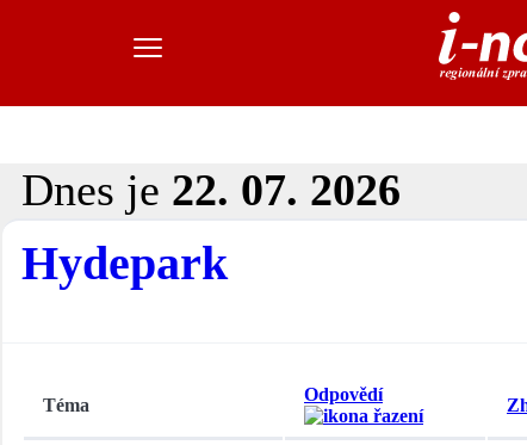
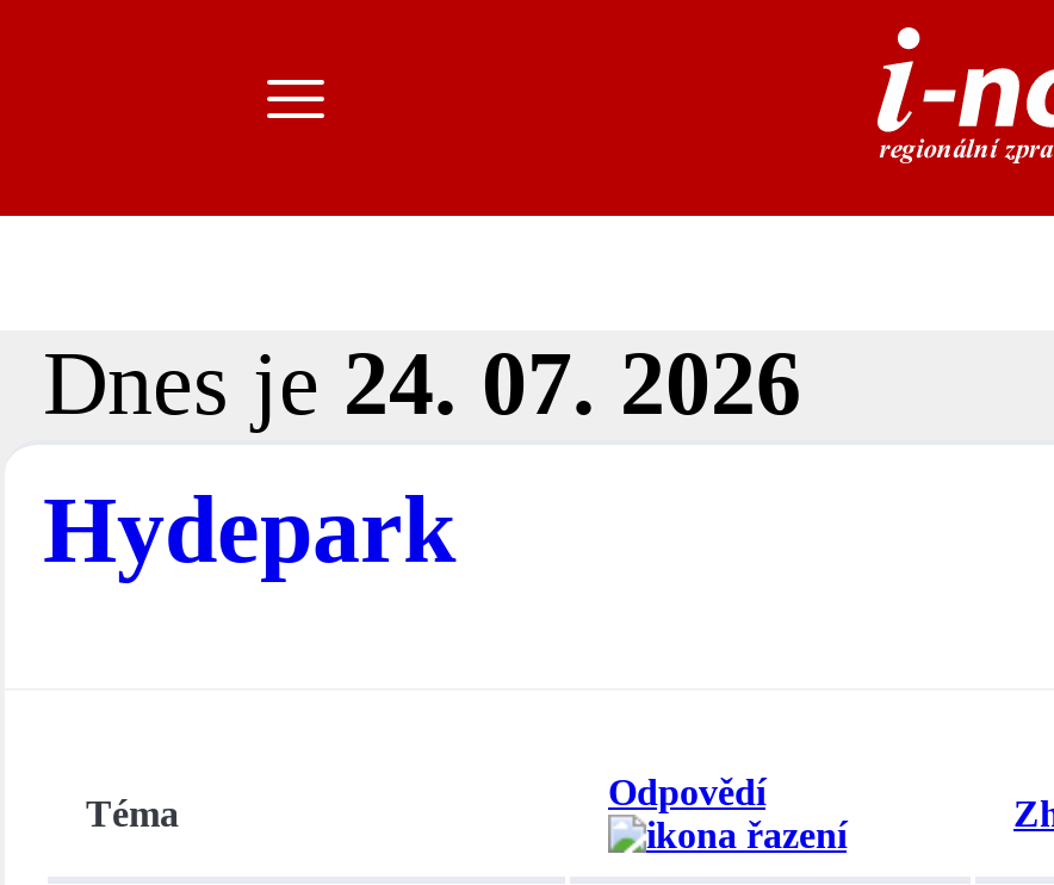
[21,165,401,215] Dnes je 22. 07. 2026 -> [43,334,801,434] Dnes je 24. 07. 2026

